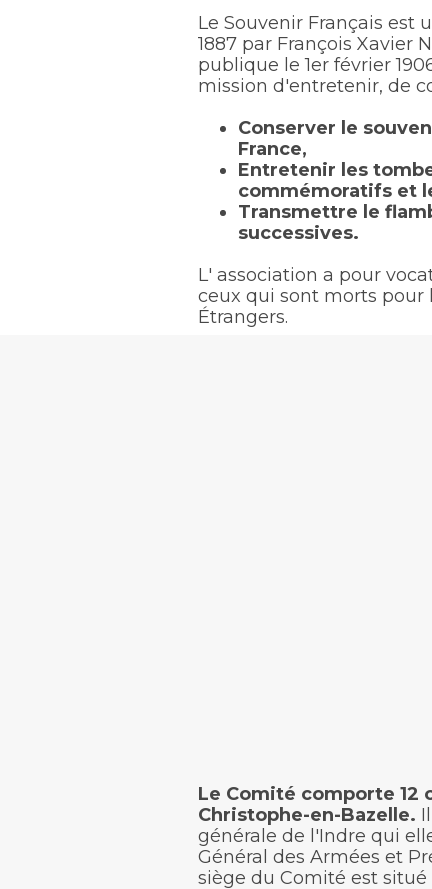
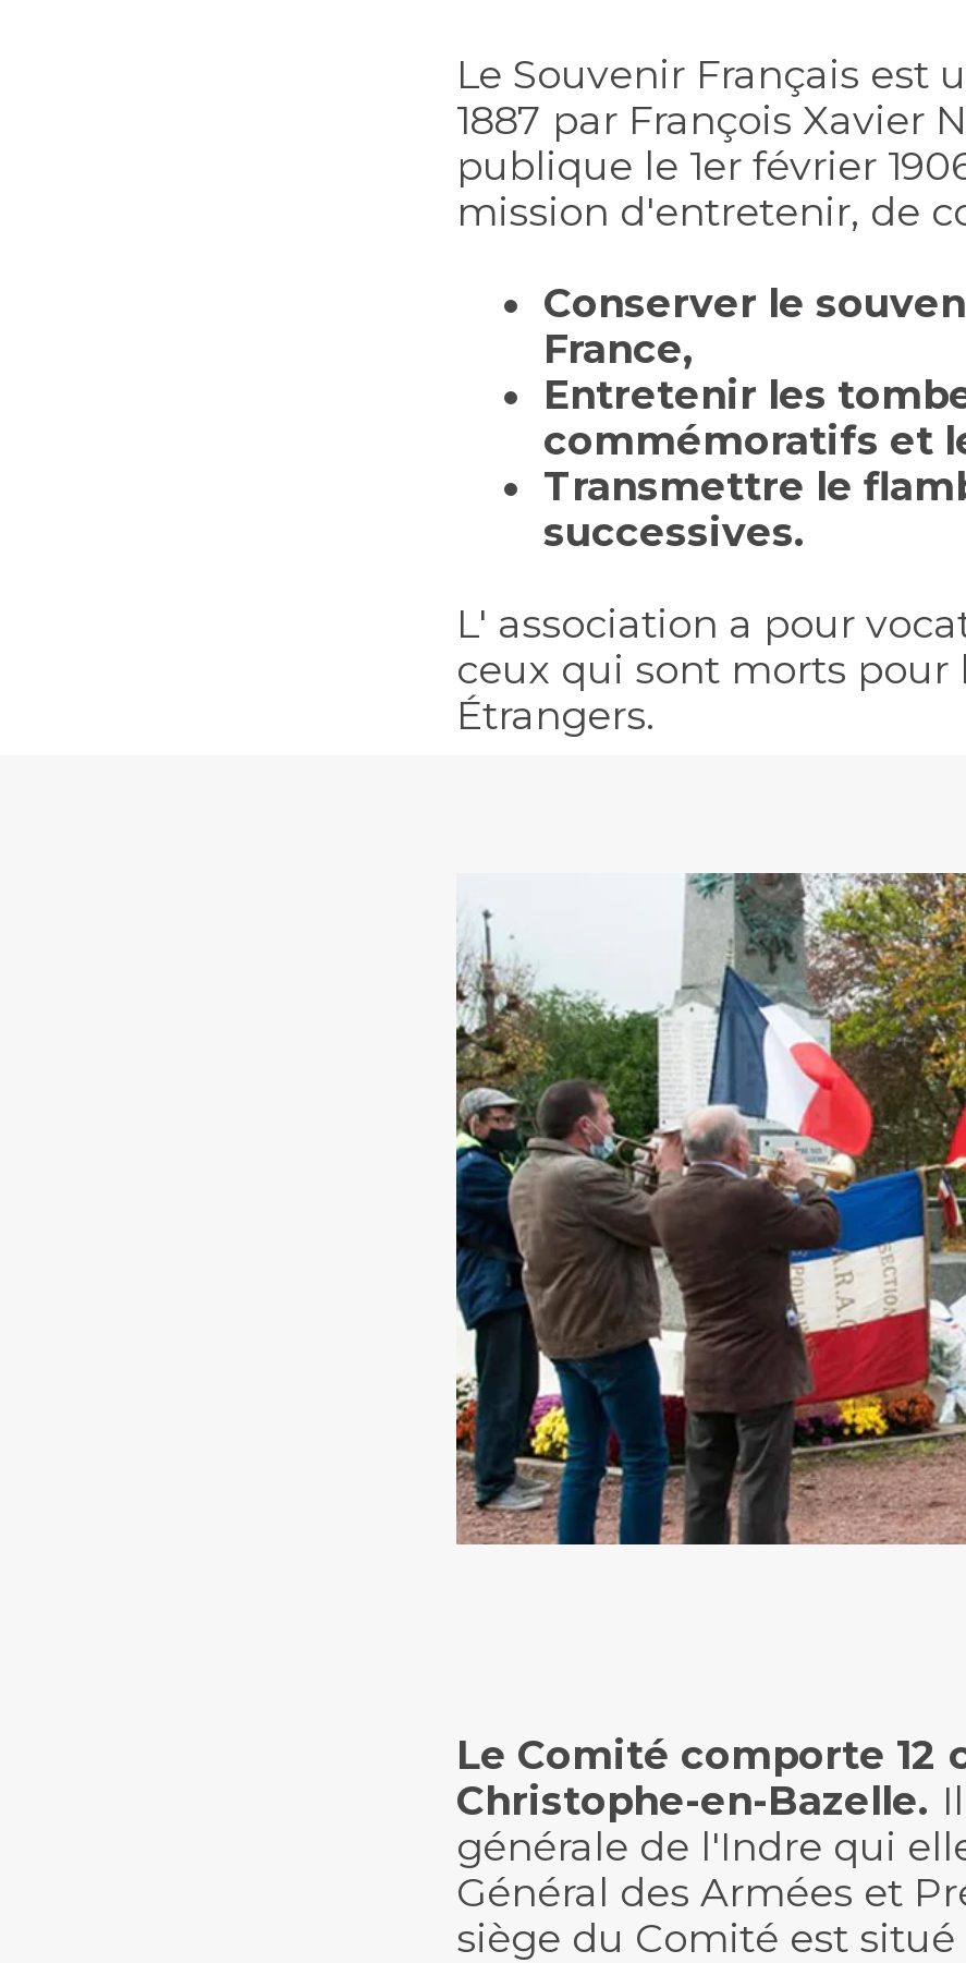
none -> [454,871,959,1547] [image]

